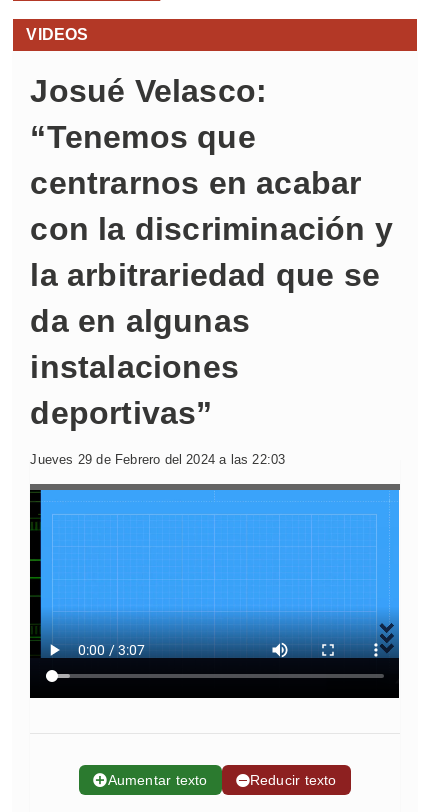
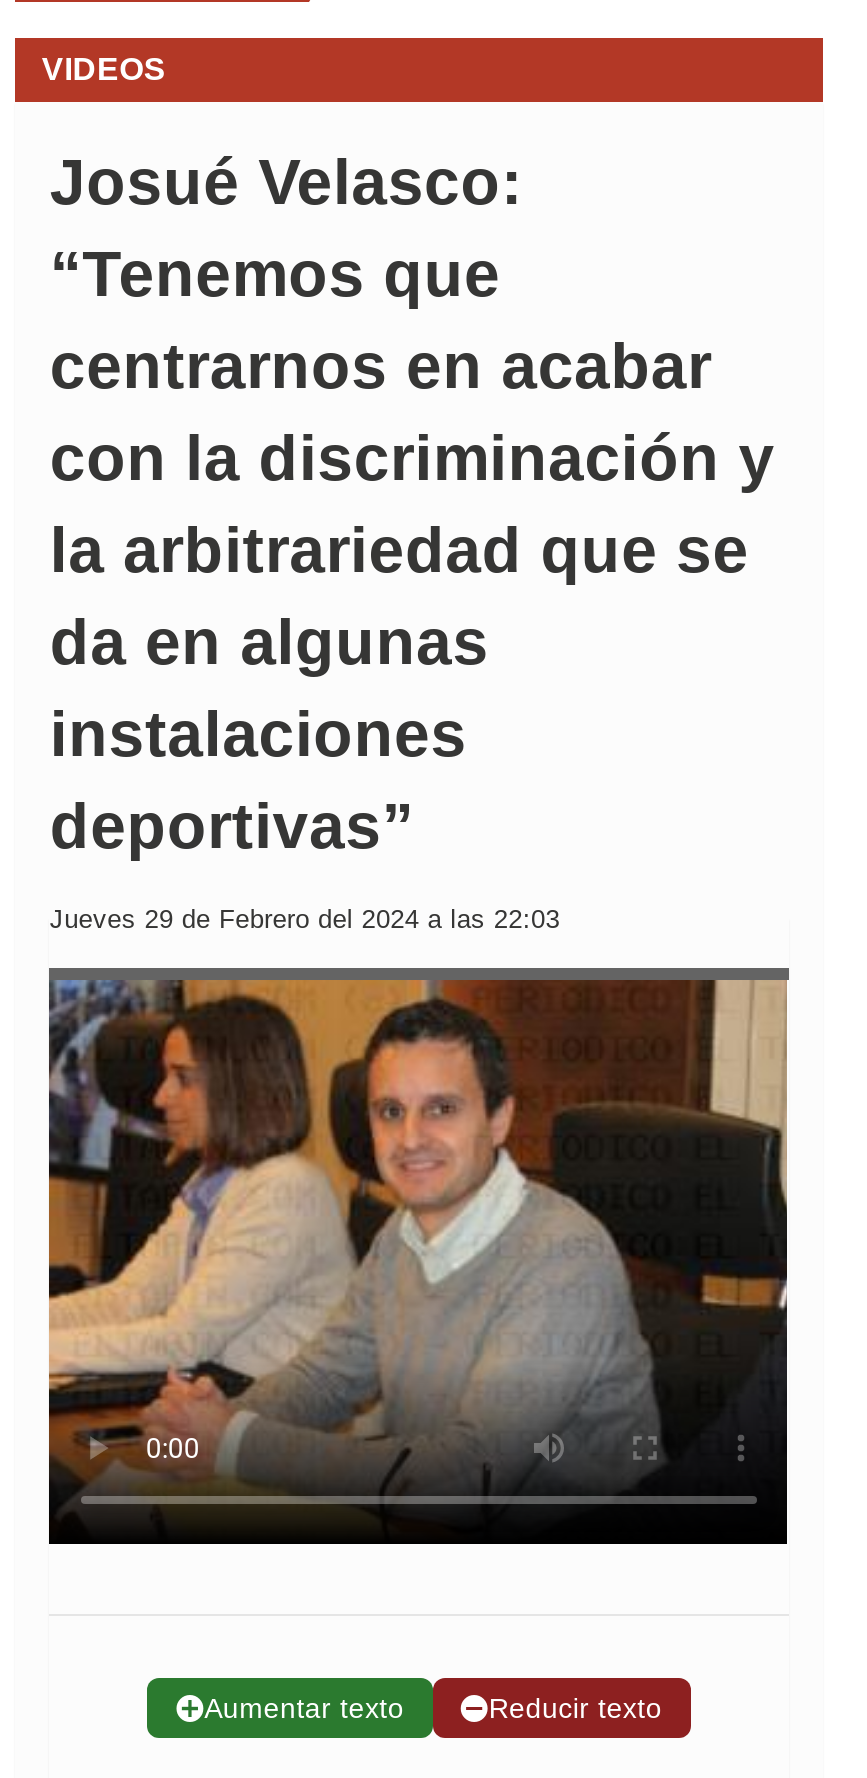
[29,489,400,685] [image] -> [47,978,789,1520] [image]

